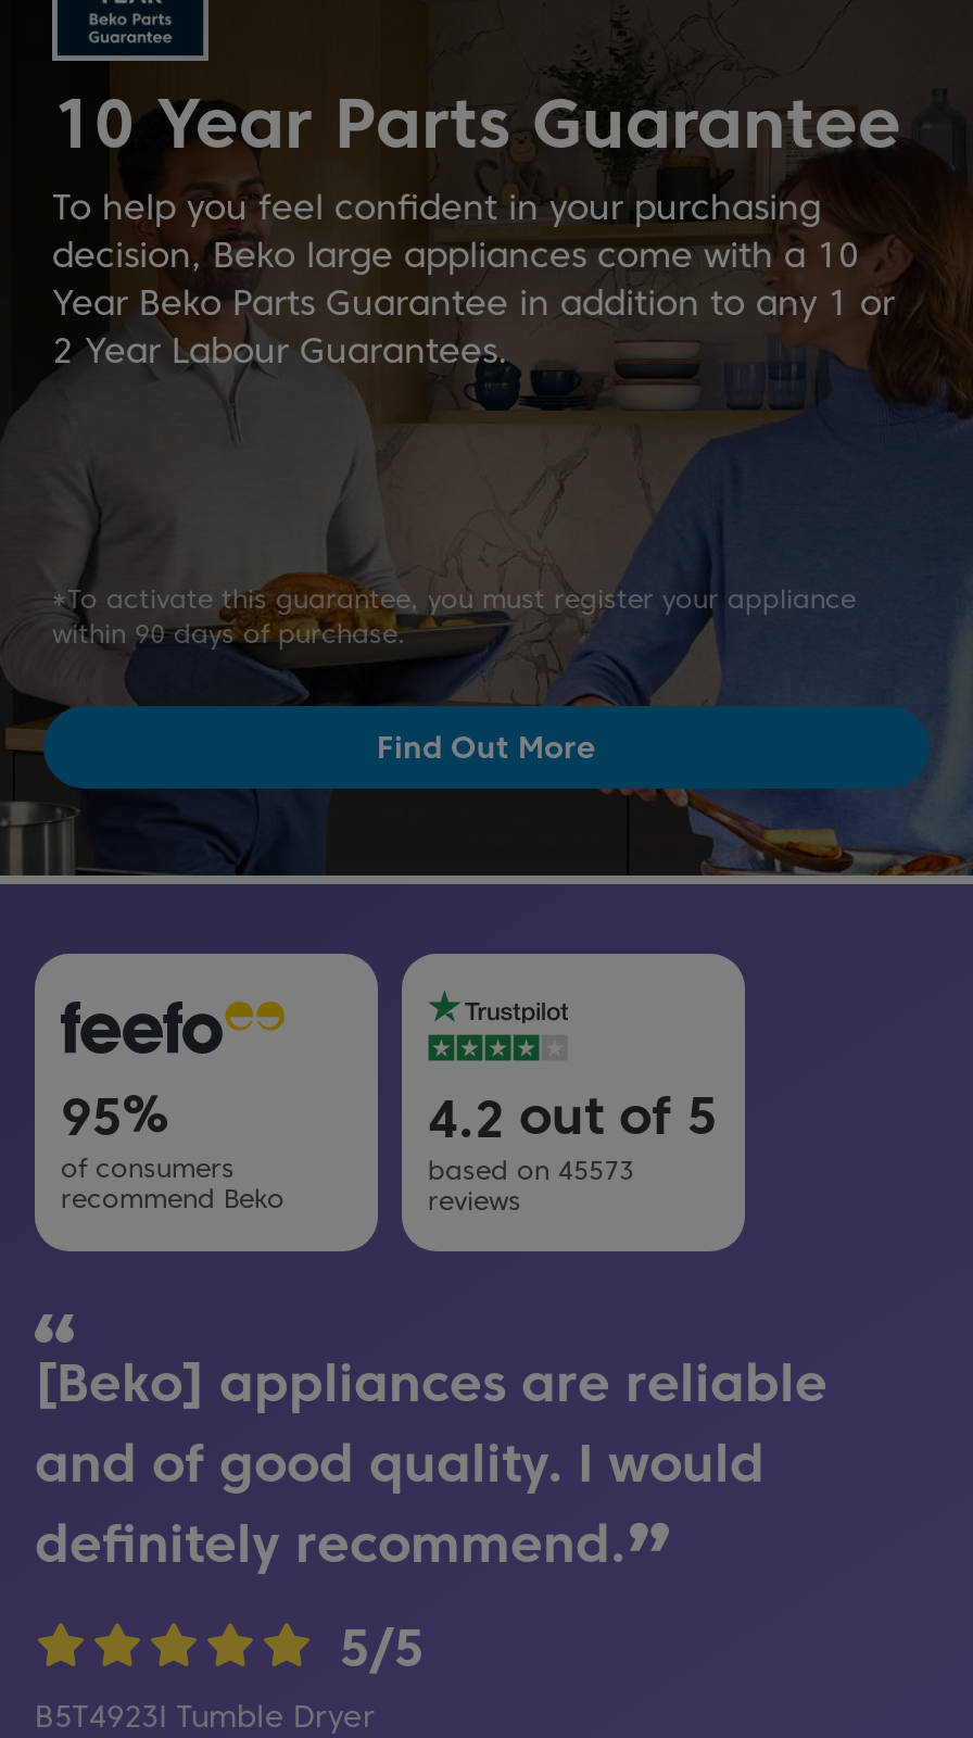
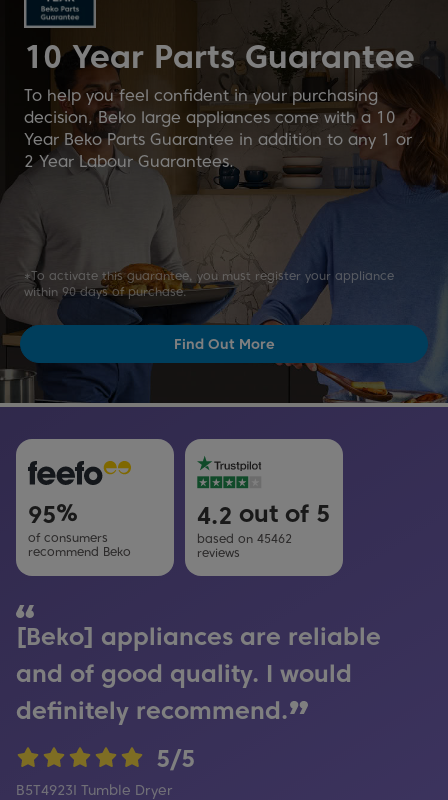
[428,1153,634,1186] based on 45573 -> [197,531,292,546] based on 45462

